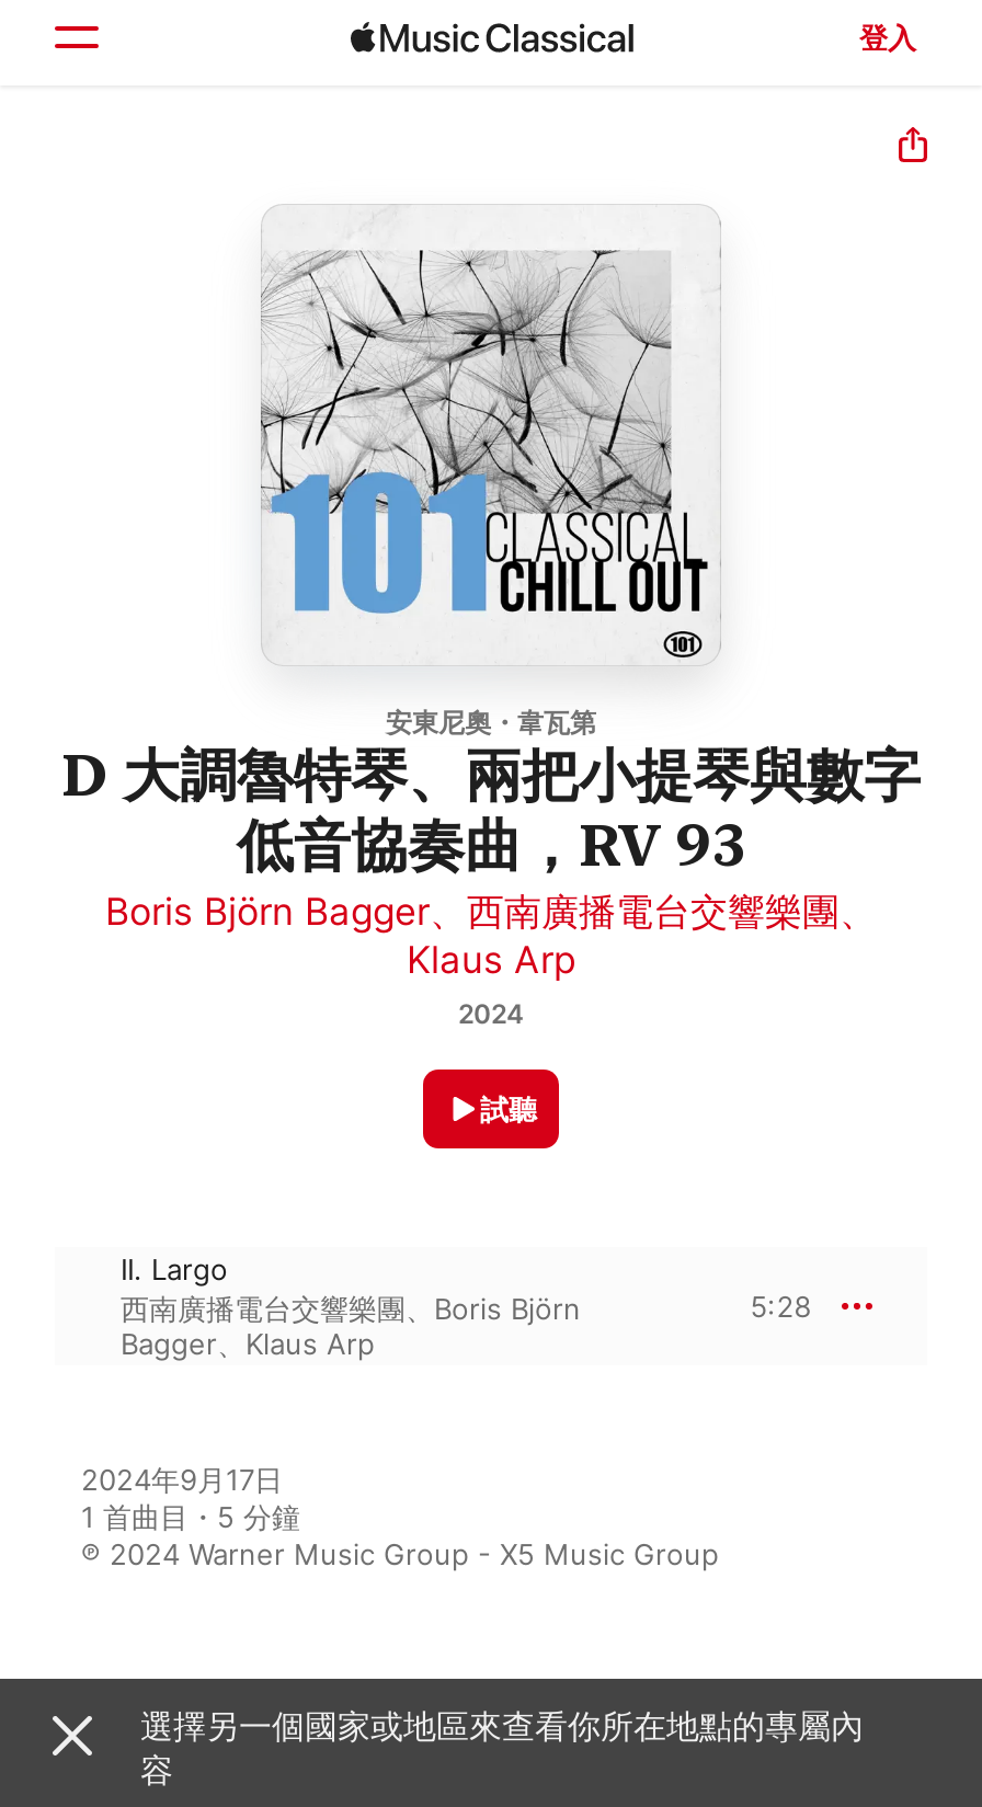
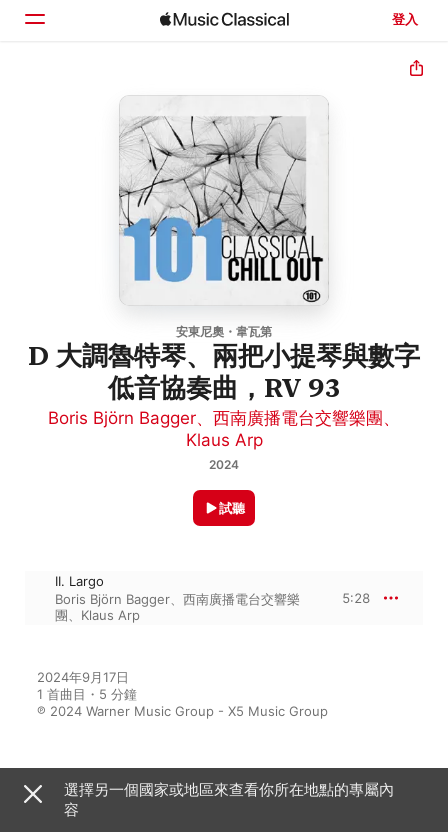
[121,1291,581,1361] 西南廣播電台交響樂團、Boris Björn | Bagger、Klaus Arp -> [55,591,300,623] Boris Björn Bagger、西南廣播電台交響樂 | 團、Klaus Arp

